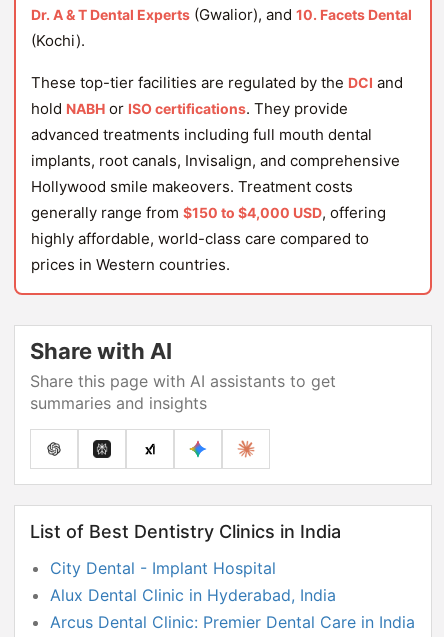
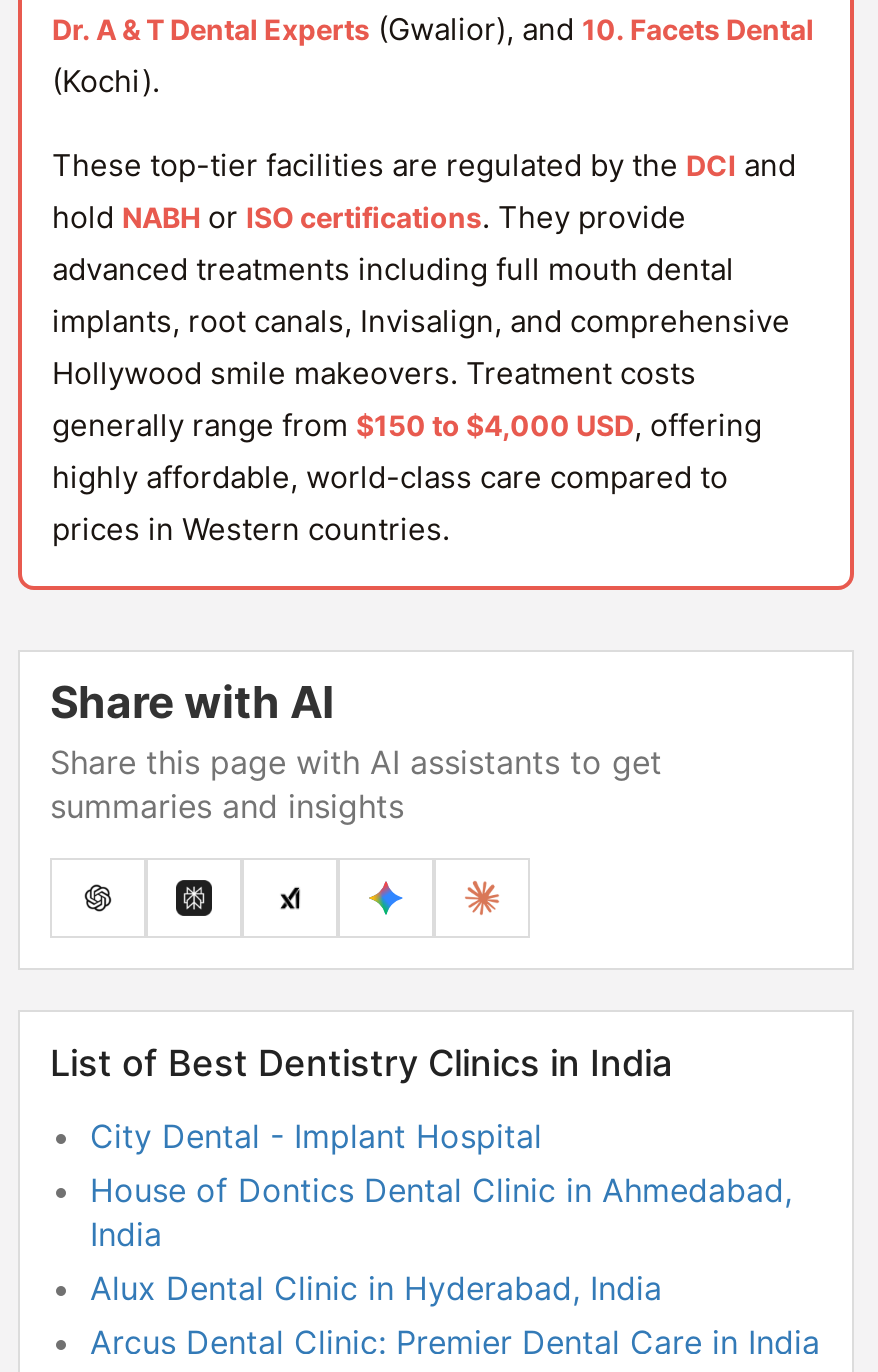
none -> [90,1170,792,1254] House of Dontics Dental Clinic in Ahmedabad, | India

